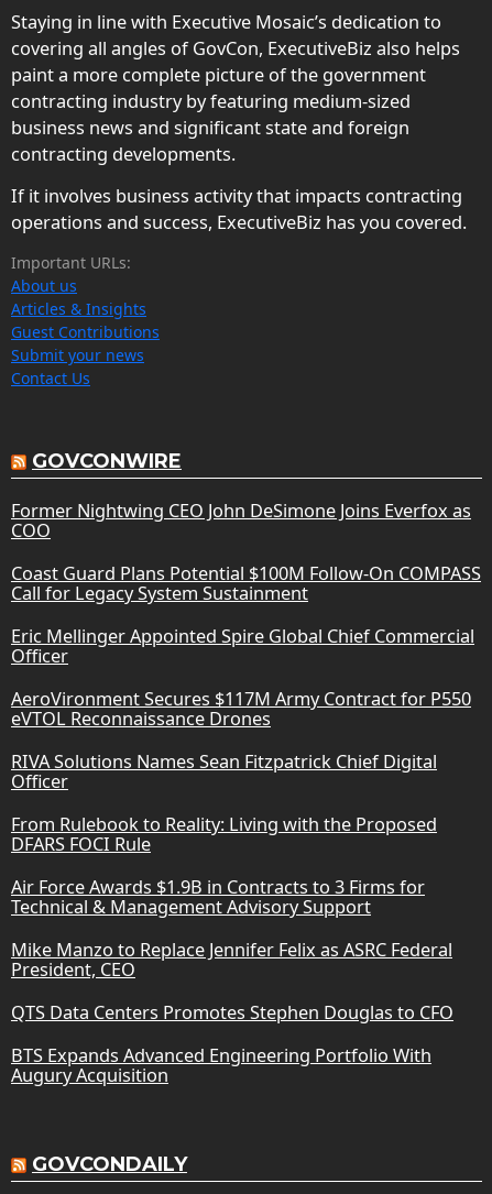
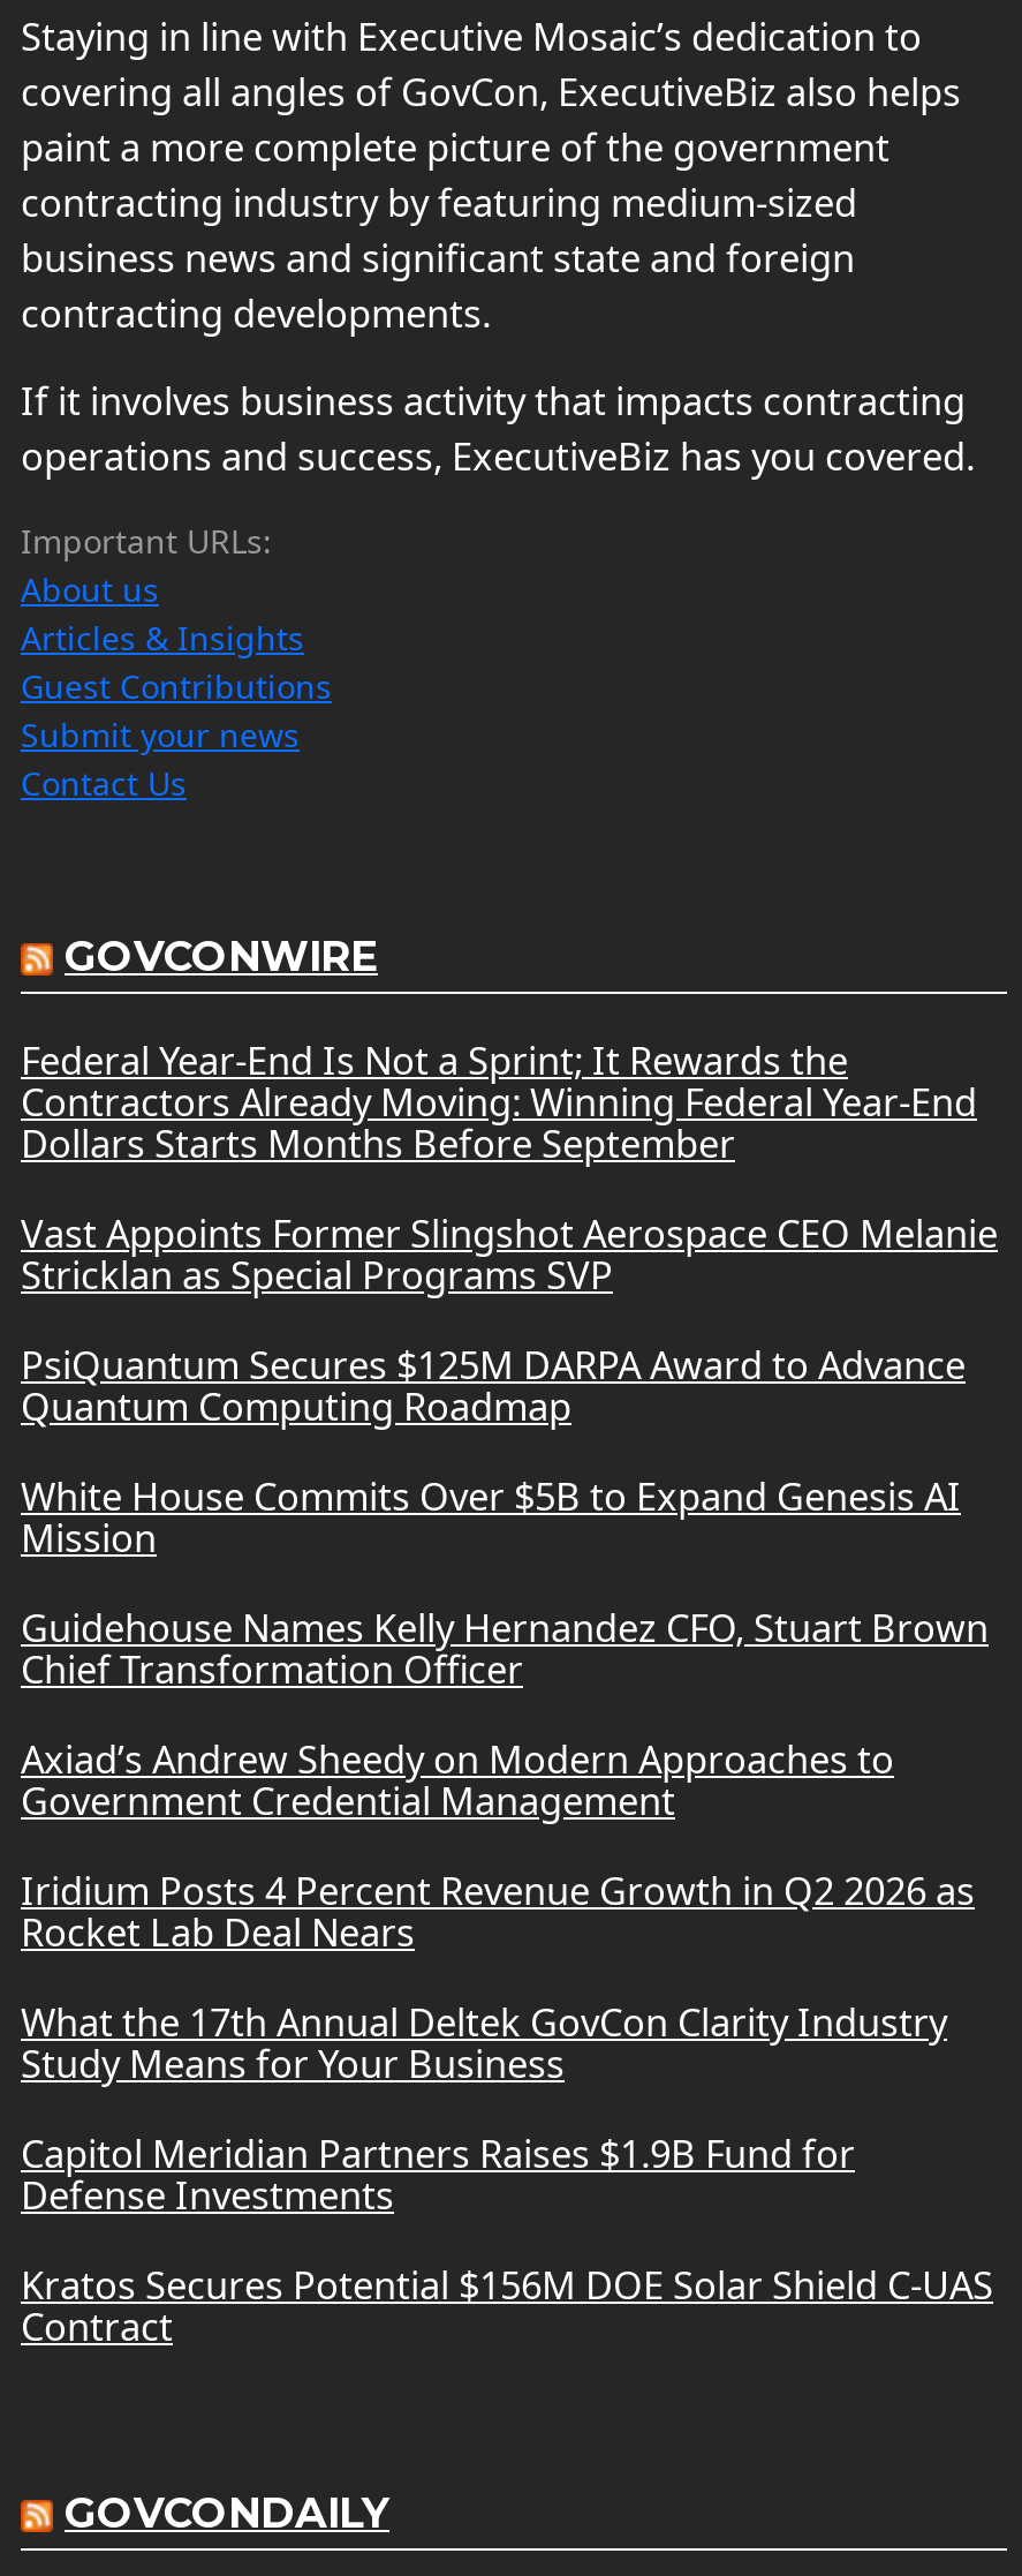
[11,498,471,542] Former Nightwing CEO John DeSimone Joins Everfox as | COO -> [21,1035,977,1169] Federal Year-End Is Not a Sprint; It Rewards the | Contractors Already Moving: Winning Federal Year-End | Dollars Starts Months Before September
[11,561,481,605] Coast Guard Plans Potential $100M Follow-On COMPASS | Call for Legacy System Sustainment -> [21,1208,998,1300] Vast Appoints Former Slingshot Aerospace CEO Melanie | Stricklan as Special Programs SVP
[11,624,474,668] Eric Mellinger Appointed Spire Global Chief Commercial | Officer -> [21,1340,966,1432] PsiQuantum Secures $125M DARPA Award to Advance | Quantum Computing Roadmap
[11,687,471,731] AeroVironment Secures $117M Army Contract for P550 | eVTOL Reconnaissance Drones -> [21,1471,961,1563] White House Commits Over $5B to Expand Genesis AI | Mission
[11,749,437,793] RIVA Solutions Names Sean Fitzpatrick Chief Digital | Officer -> [21,1603,989,1695] Guidehouse Names Kelly Hernandez CFO, Stuart Brown | Chief Transformation Officer
[11,812,437,856] From Rulebook to Reality: Living with the Proposed | DFARS FOCI Rule -> [21,1734,894,1826] Axiad’s Andrew Sheedy on Modern Approaches to | Government Credential Management
[11,875,425,919] Air Force Awards $1.9B in Contracts to 3 Firms for | Technical & Management Advisory Support -> [21,1865,975,1958] Iridium Posts 4 Percent Revenue Growth in Q2 2026 as | Rocket Lab Deal Nears
[11,937,452,982] Mike Manzo to Replace Jennifer Felix as ASRC Federal | President, CEO -> [21,1997,947,2089] What the 17th Annual Deltek GovCon Clarity Industry | Study Means for Your Business
[11,1000,453,1024] QTS Data Centers Promotes Stephen Douglas to CFO -> [21,2128,855,2221] Capitol Meridian Partners Raises $1.9B Fund for | Defense Investments
[11,1043,431,1087] BTS Expands Advanced Engineering Portfolio With | Augury Acquisition -> [21,2260,993,2352] Kratos Secures Potential $156M DOE Solar Shield C-UAS | Contract

